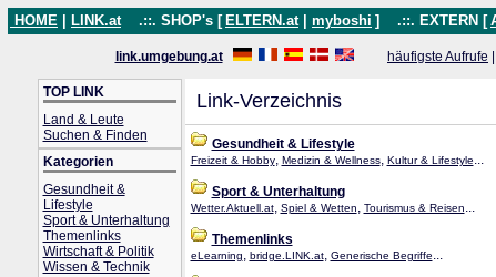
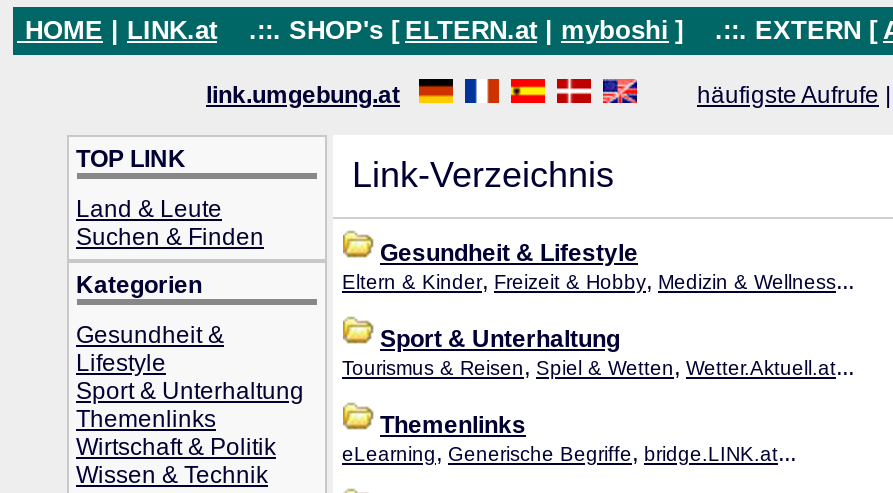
[190,152,483,167] Freizeit & Hobby, Medizin & Wellness, Kultur & Lifestyle... -> [342,267,854,295] Eltern & Kinder, Freizeit & Hobby, Medizin & Wellness...
[190,199,474,215] Wetter.Aktuell.at, Spiel & Wetten, Tourismus & Reisen... -> [342,353,854,381] Tourismus & Reisen, Spiel & Wetten, Wetter.Aktuell.at...
[190,247,442,263] eLearning, bridge.LINK.at, Generische Begriffe... -> [342,439,796,467] eLearning, Generische Begriffe, bridge.LINK.at...

